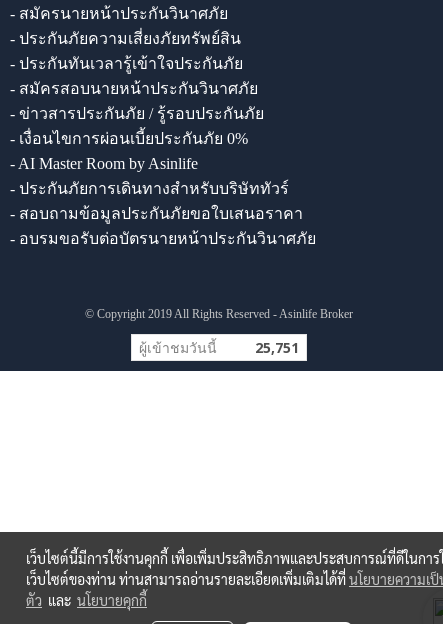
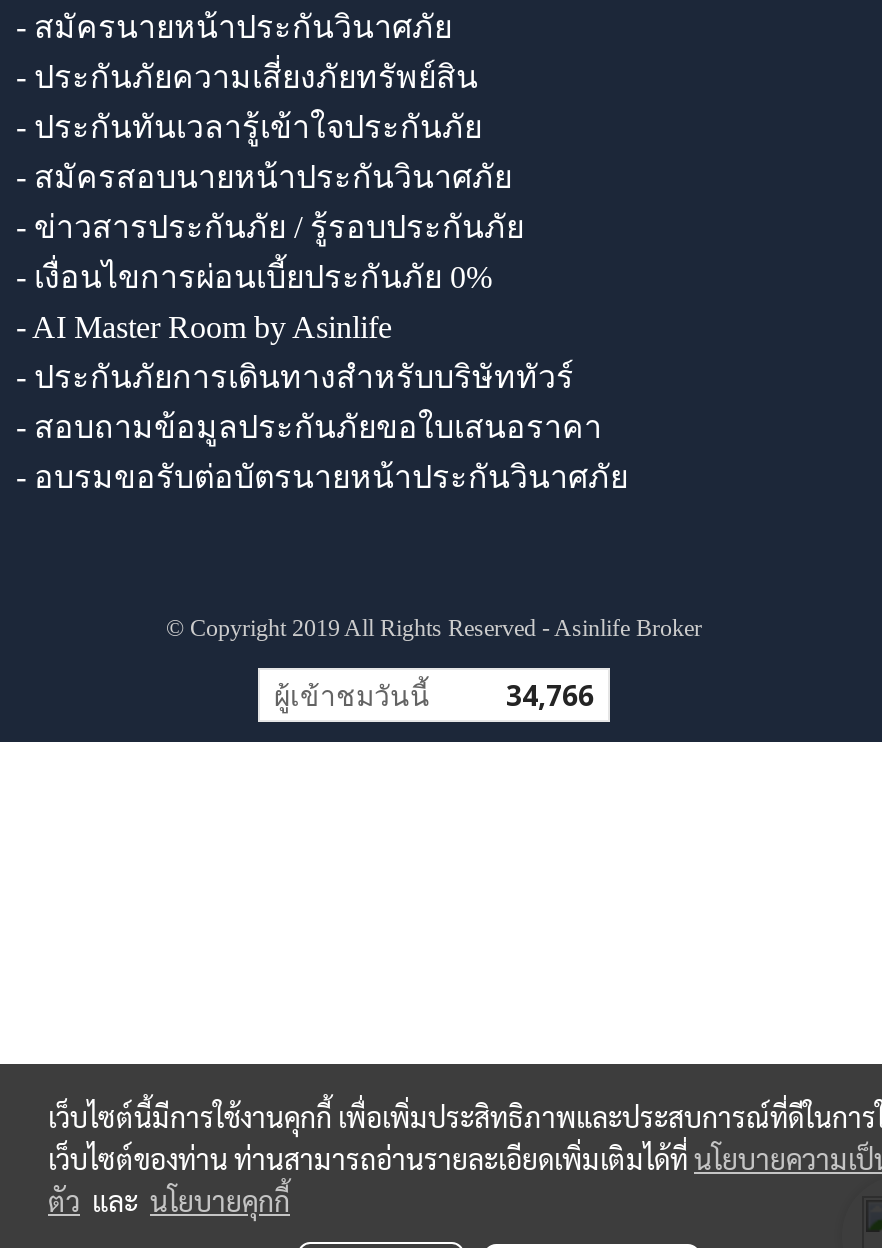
[139,338,299,357] ผู้เข้าชมวันนี้ 25,751 -> [274,676,594,714] ผู้เข้าชมวันนี้ 34,766

